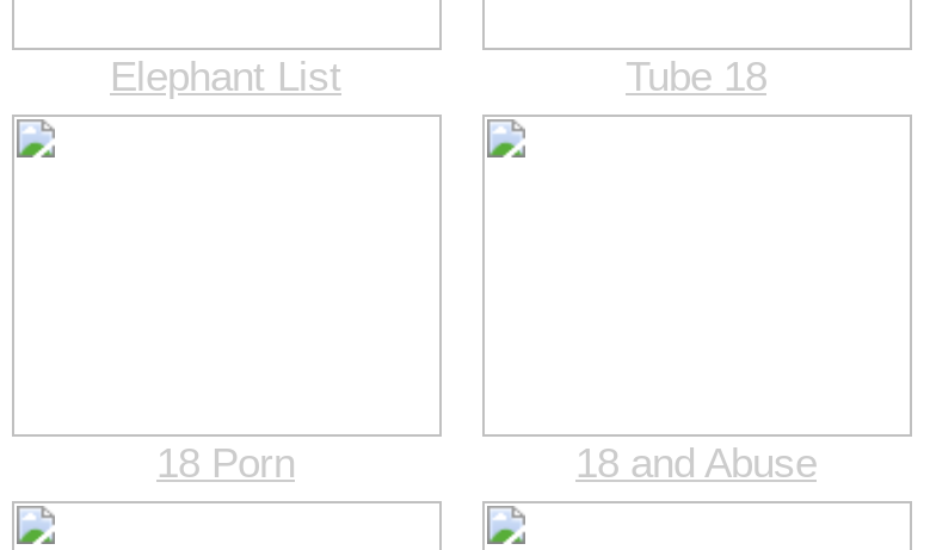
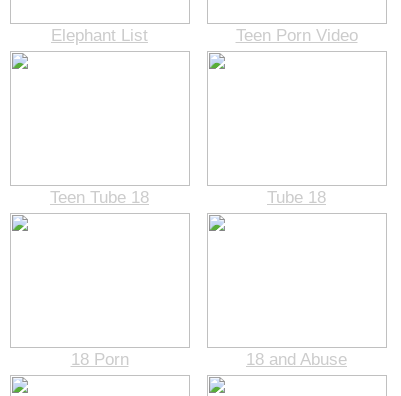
none -> [50,187,149,207] Teen Tube 18
none -> [235,25,357,45] Teen Porn Video

